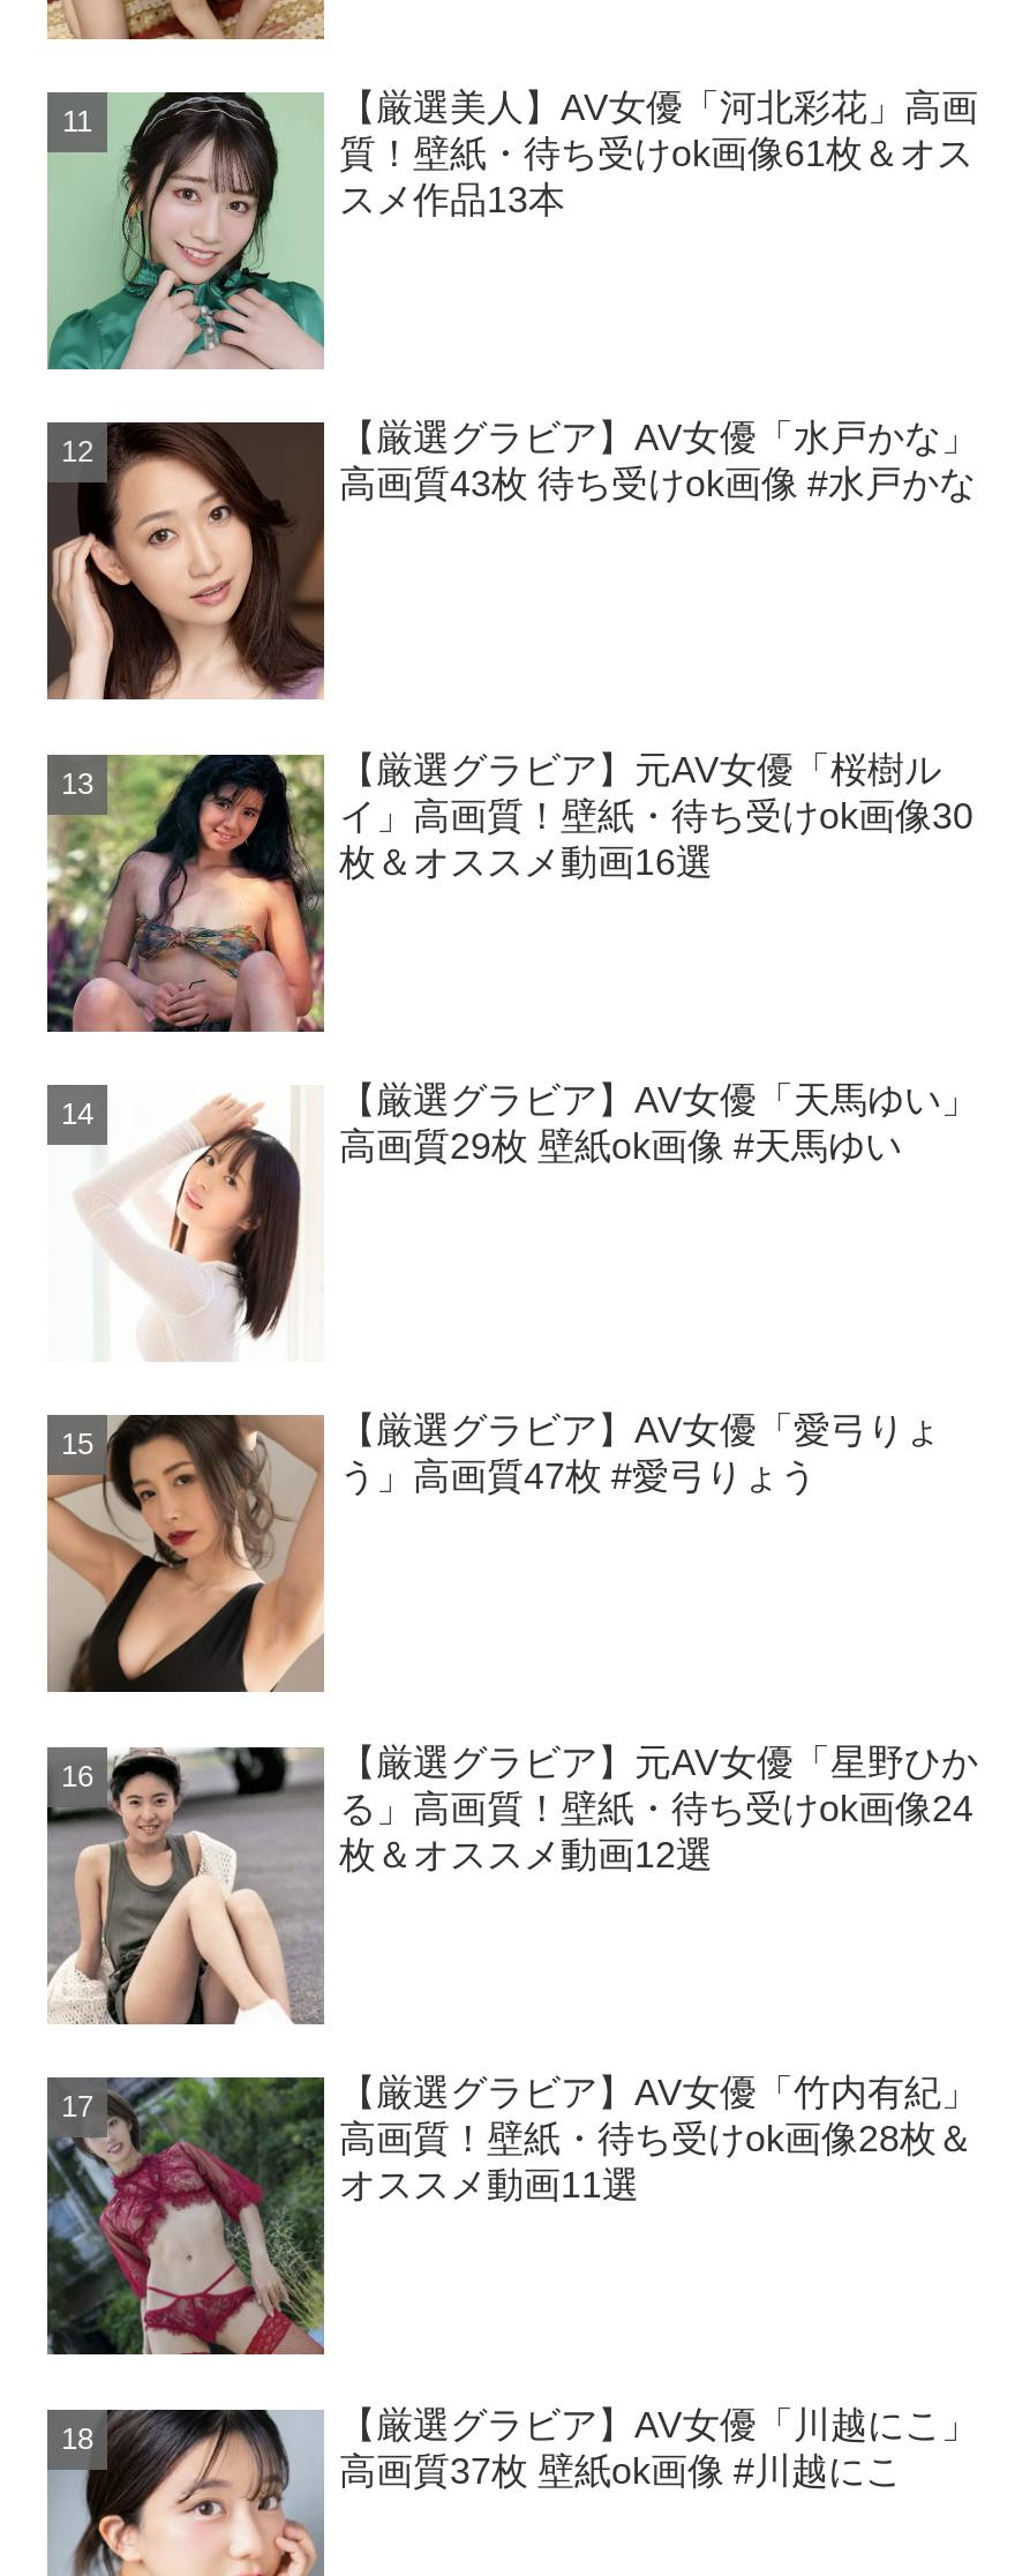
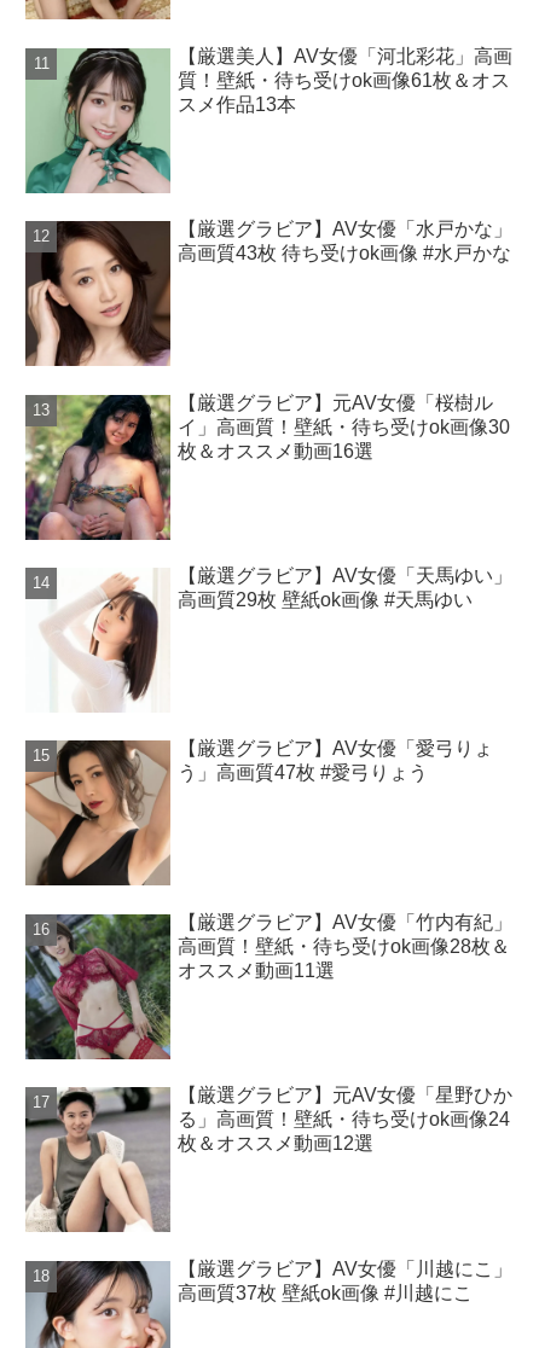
moved [45,1742,978,2027] -> [27,1085,513,1233]: [image] | 【厳選グラビア】元AV女優「星野ひか | る」高画質！壁紙・待ち受けok画像24 | 枚＆オススメ動画12選
moved [45,2073,978,2359] -> [24,912,513,1062]: [image] | 【厳選グラビア】AV女優「竹内有紀」 | 高画質！壁紙・待ち受けok画像28枚＆ | オススメ動画11選

